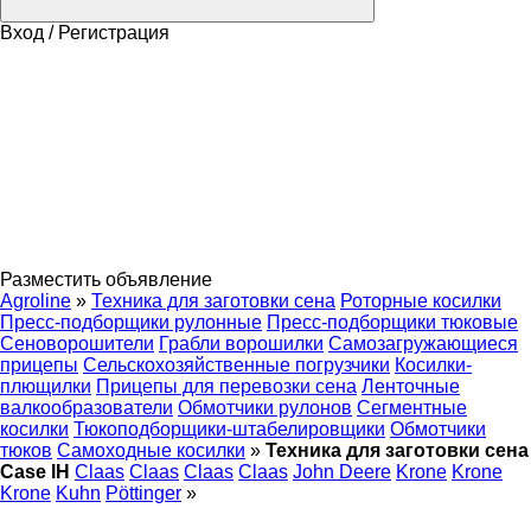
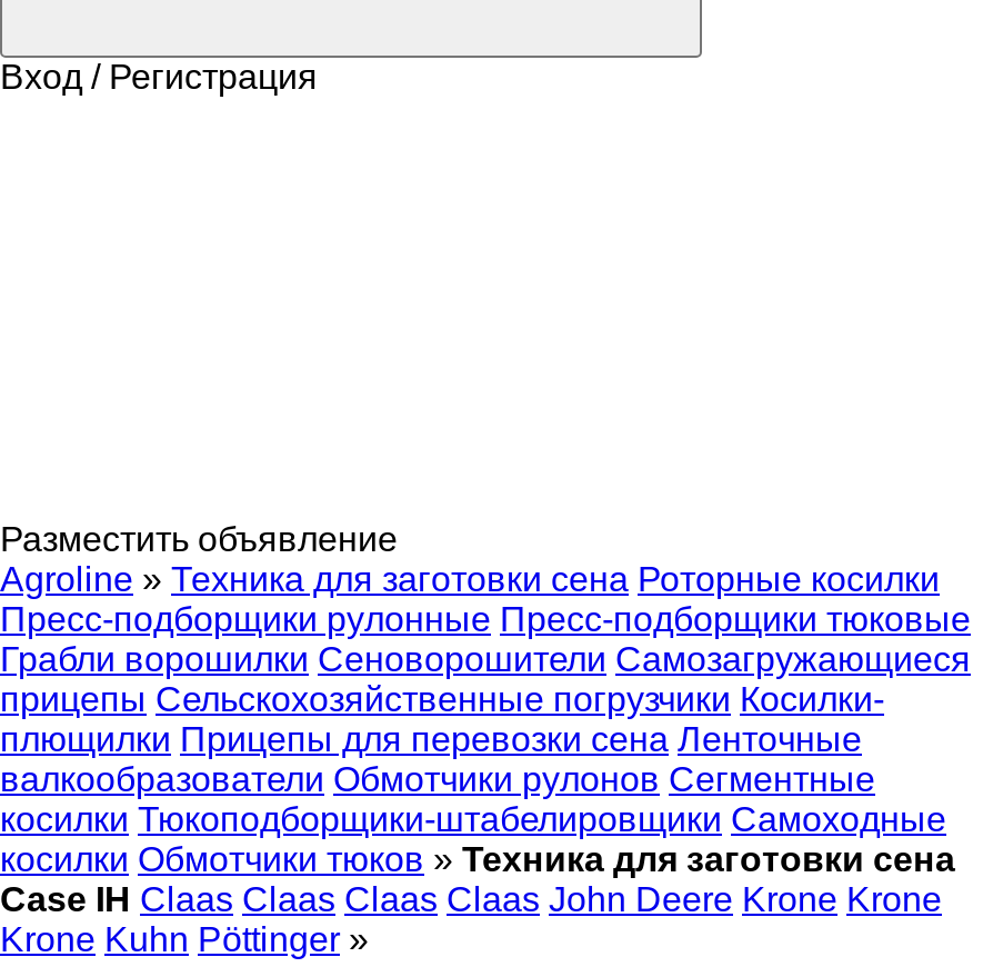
[0,333,518,354] Сеноворошители Грабли ворошилки Самозагружающиеся -> [0,640,971,678] Грабли ворошилки Сеноворошители Самозагружающиеся
[0,419,486,439] косилки Тюкоподборщики-штабелировщики Обмотчики -> [0,800,946,838] косилки Тюкоподборщики-штабелировщики Самоходные
[0,440,529,460] тюков Самоходные косилки » Техника для заготовки сена -> [0,840,955,878] косилки Обмотчики тюков » Техника для заготовки сена

